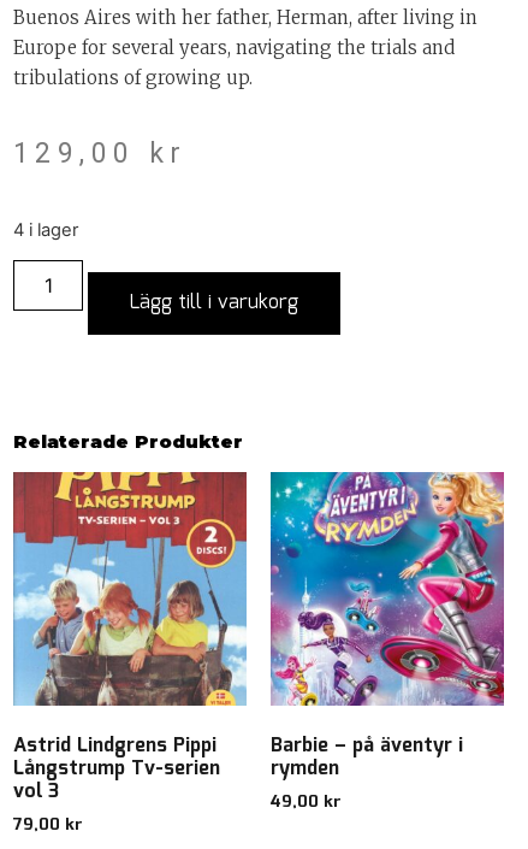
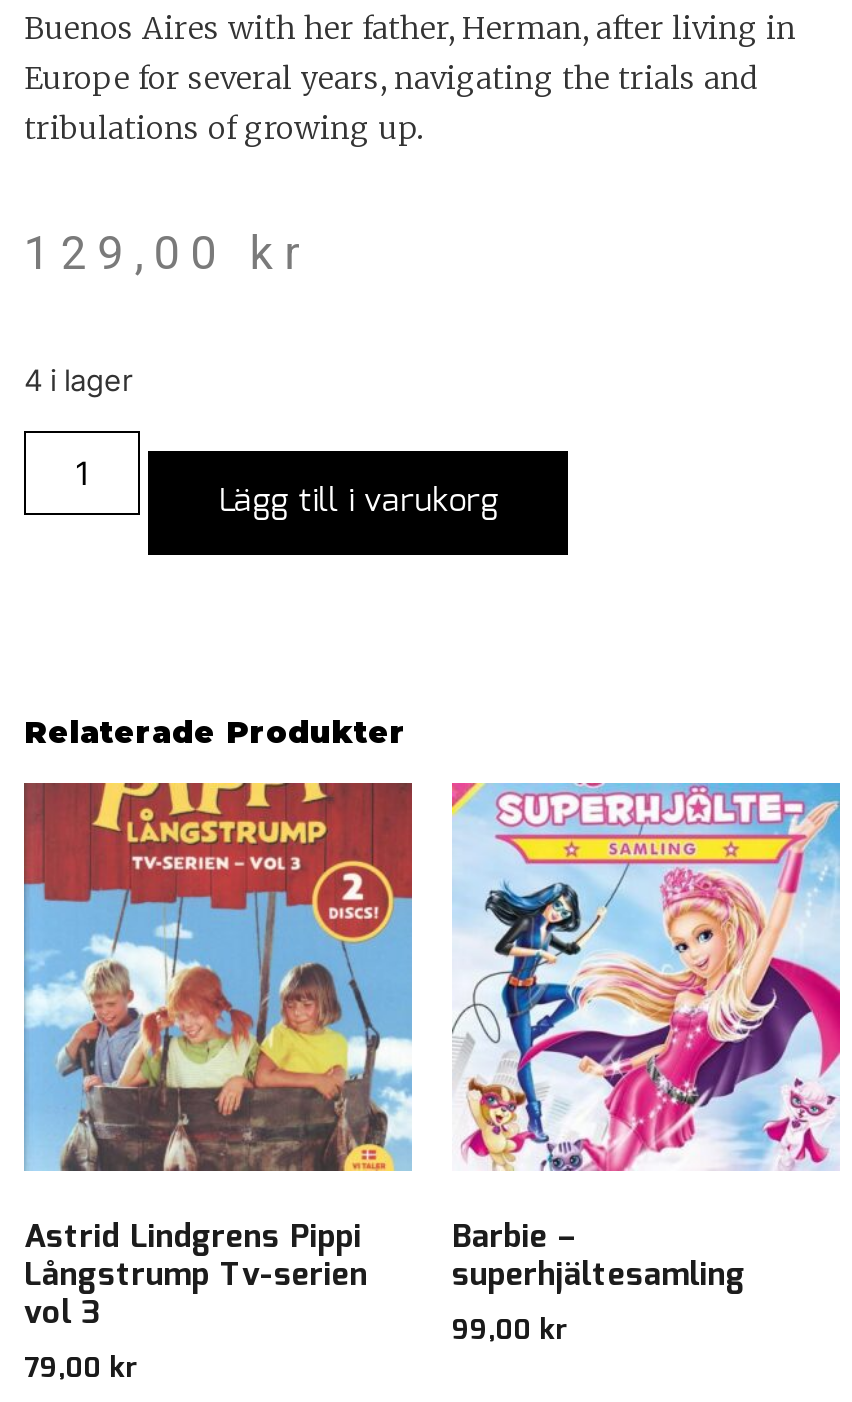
[269,471,505,816] [image] | Barbie – på äventyr i | rymden | 49,00 kr -> [450,781,842,1353] [image] | Barbie – | superhjältesamling | 99,00 kr

